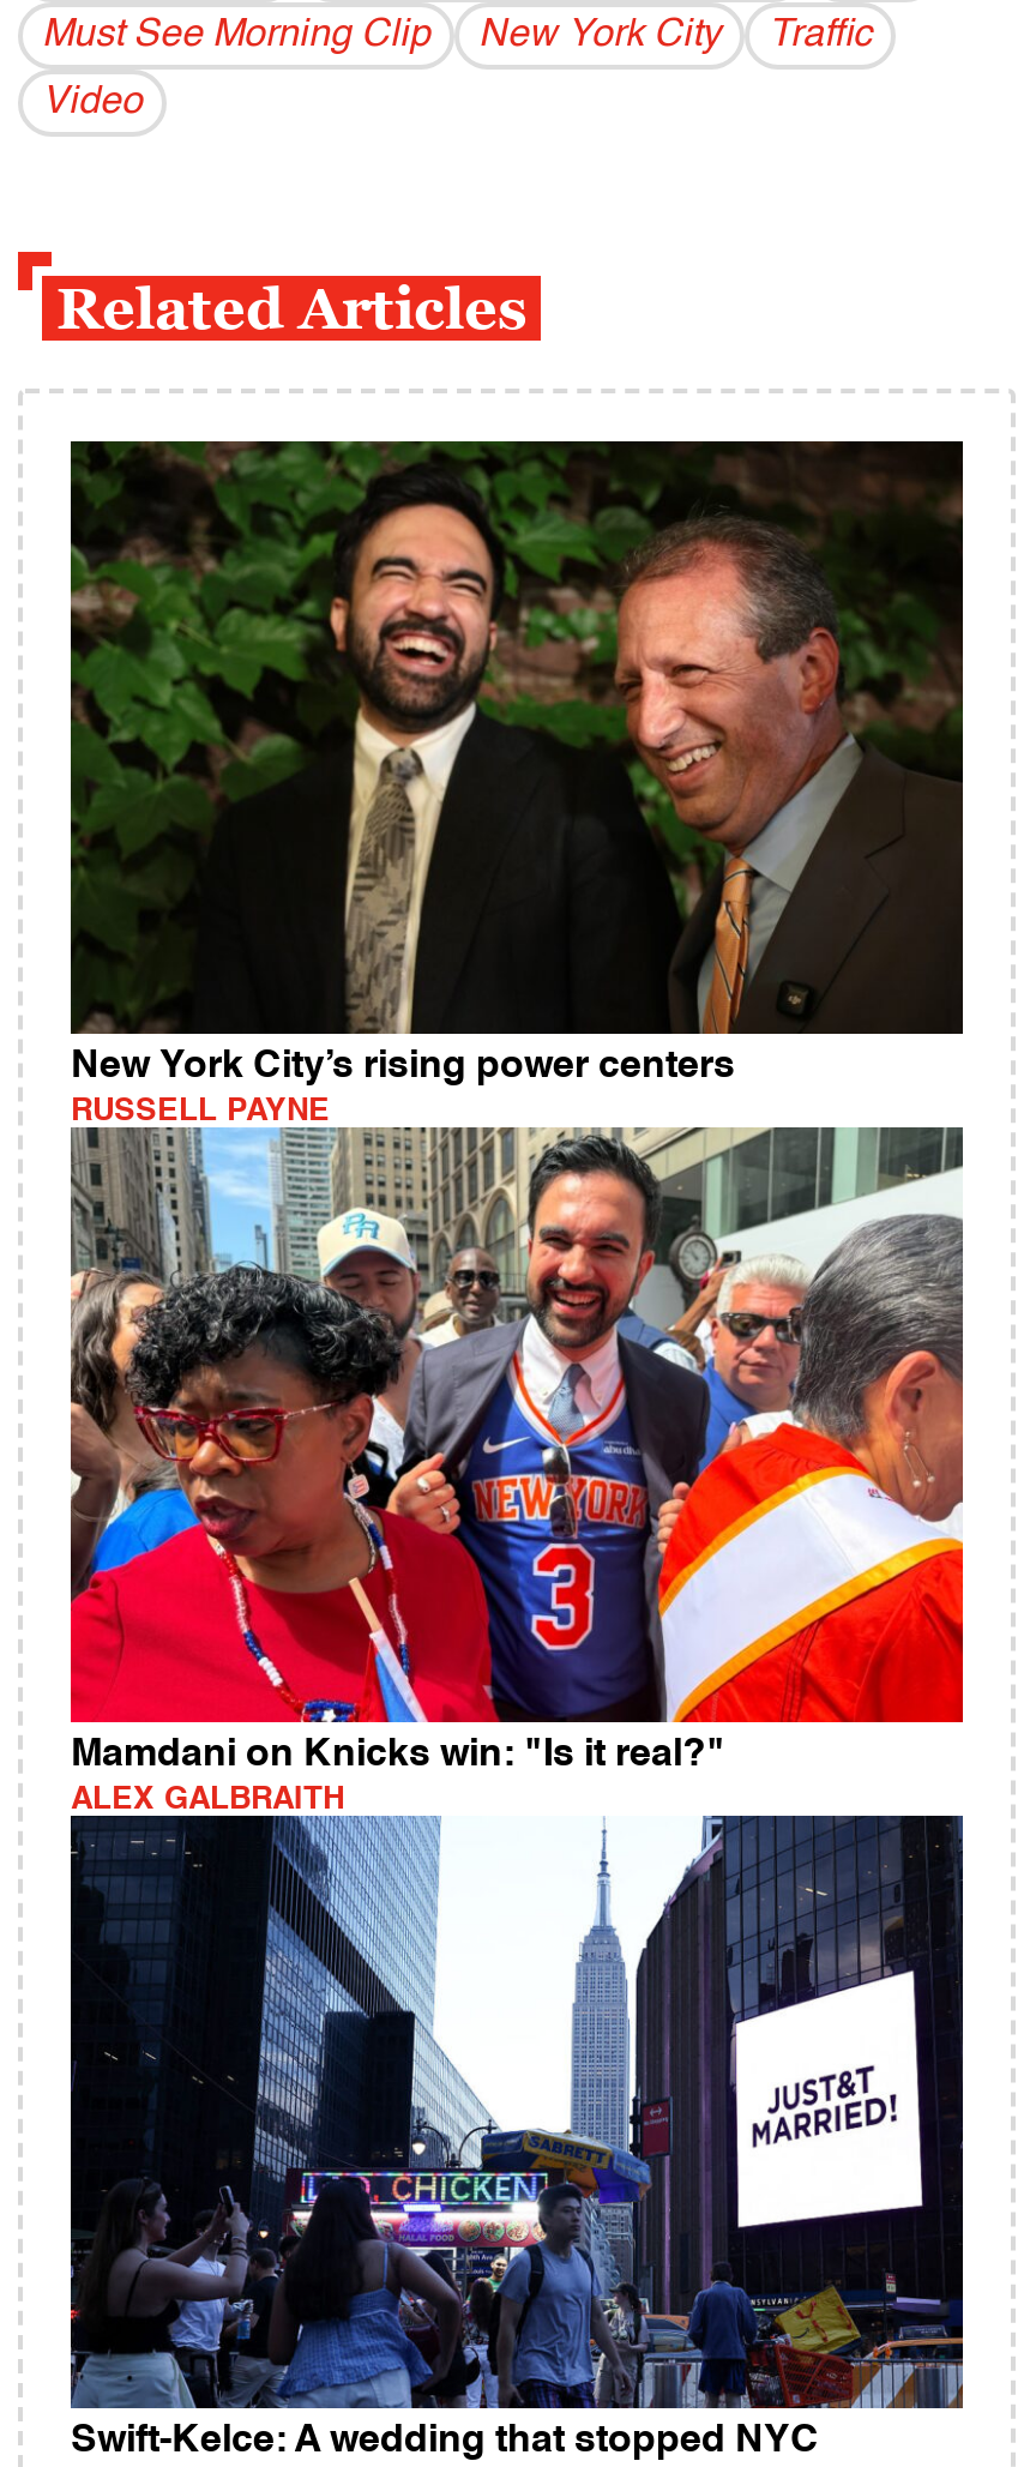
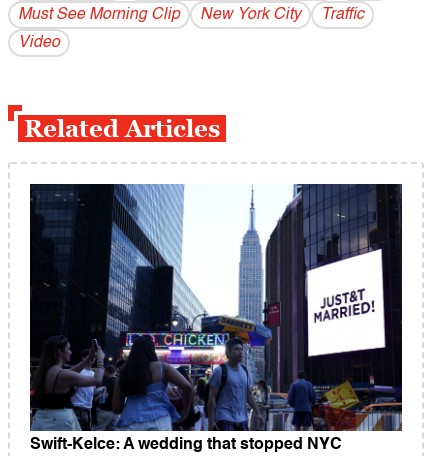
[68,439,965,1129] [image] | New York City’s rising power centers | RUSSELL PAYNE -> none
[68,1125,965,1815] [image] | Mamdani on Knicks win: "Is it real?" | ALEX GALBRAITH -> none

